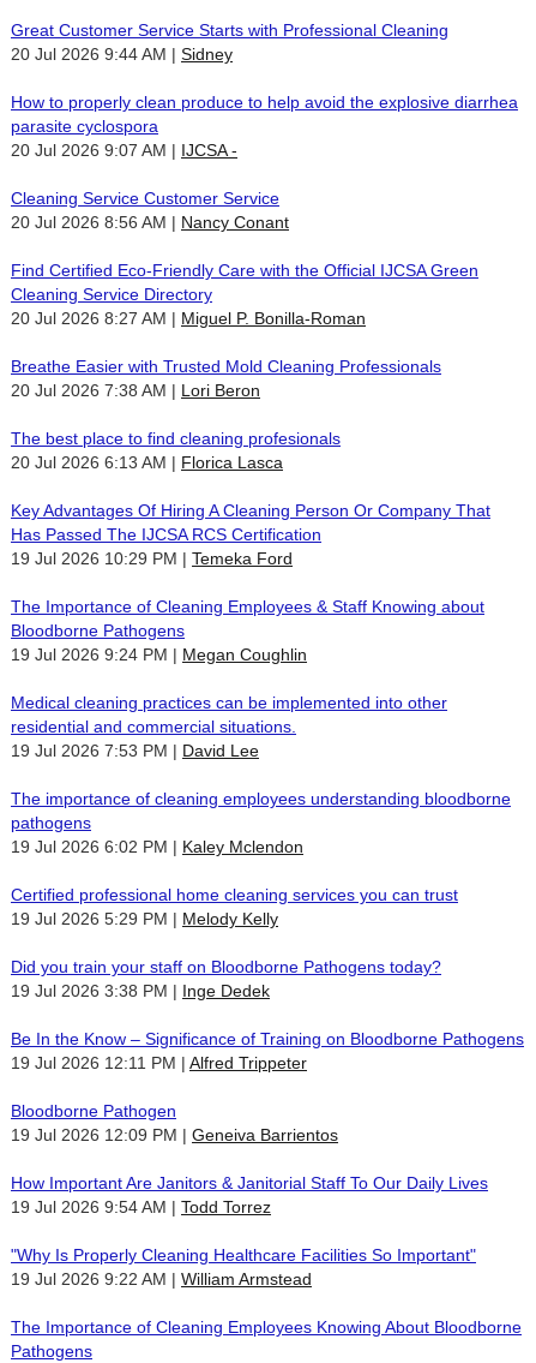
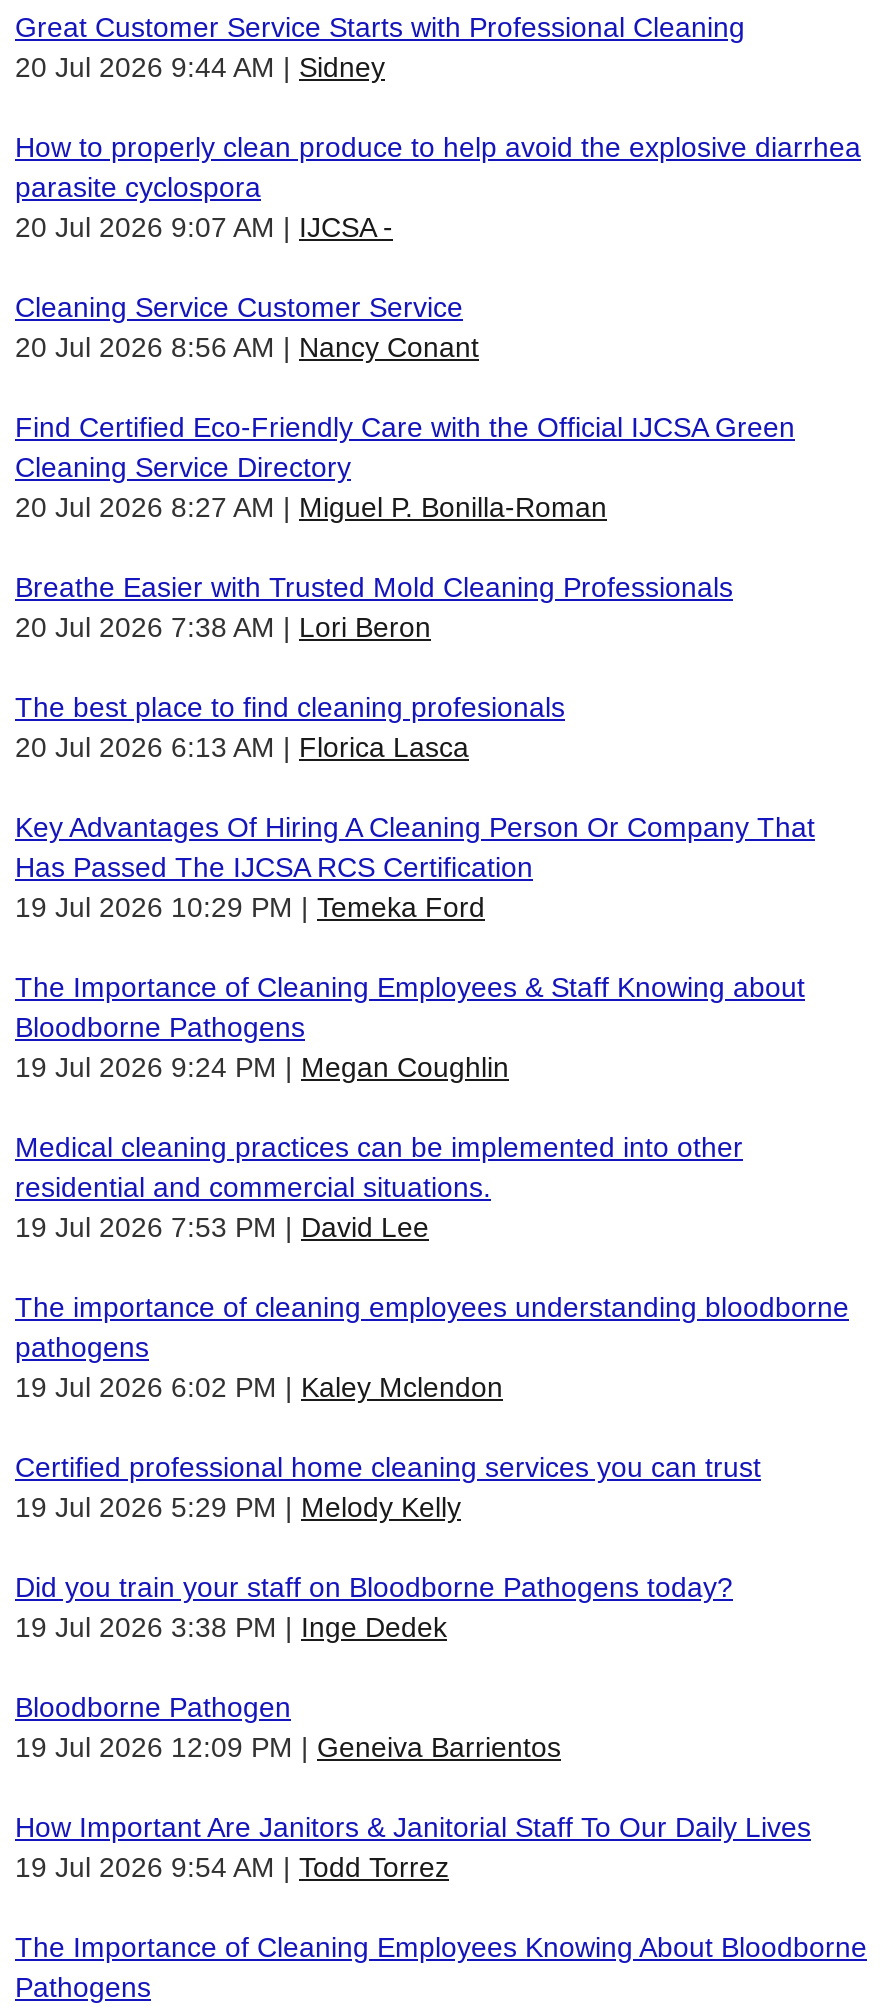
[11,1029,524,1072] Be In the Know – Significance of Training on Bloodborne Pathogens | 19 Jul 2026 12:11 PM | Alfred Trippeter -> none
[11,1245,476,1288] "Why Is Properly Cleaning Healthcare Facilities So Important" | 19 Jul 2026 9:22 AM | William Armstead -> none

